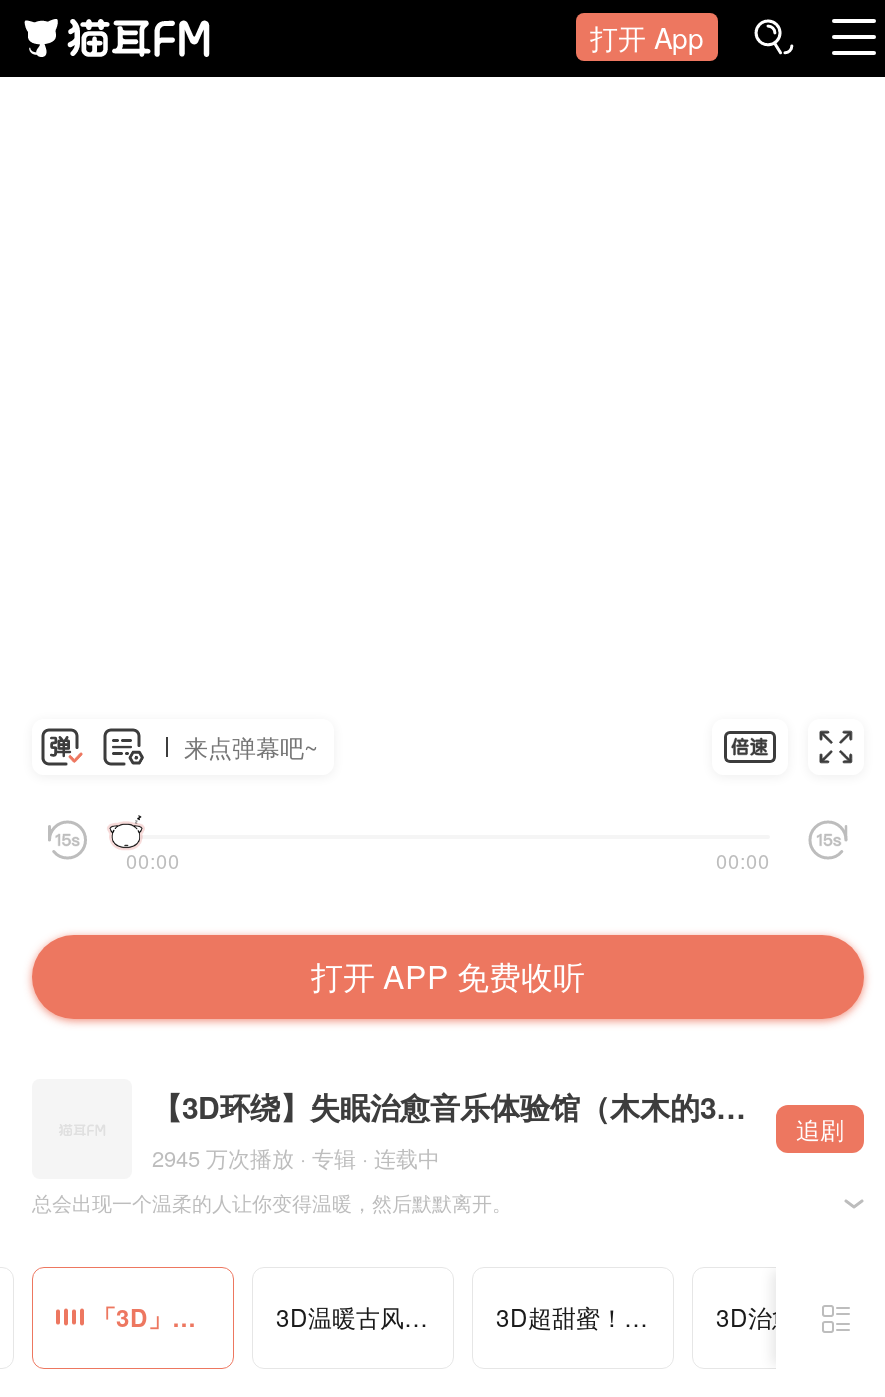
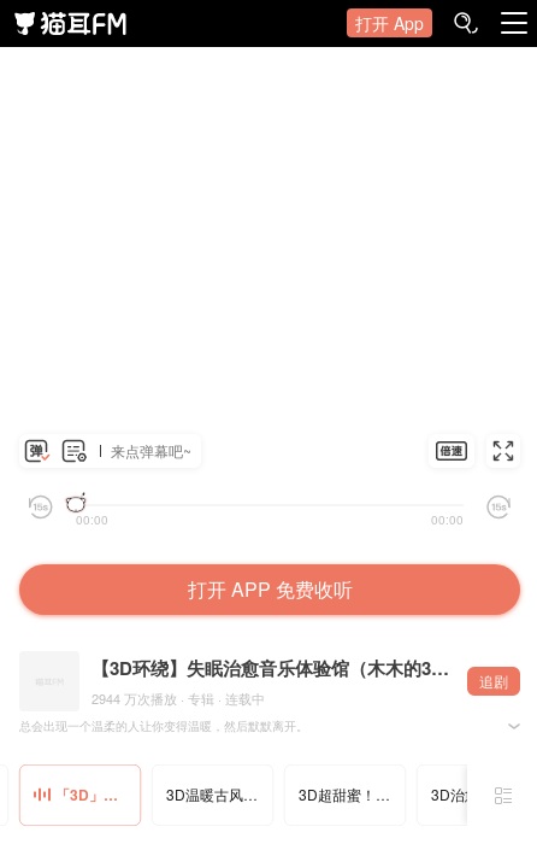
[152,1140,440,1172] 2945 万次播放 · 专辑 · 连载中 -> [92,688,265,707] 2944 万次播放 · 专辑 · 连载中

